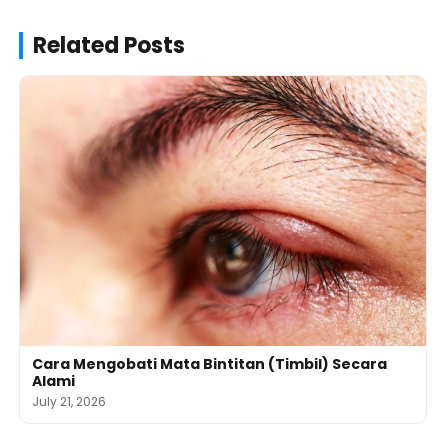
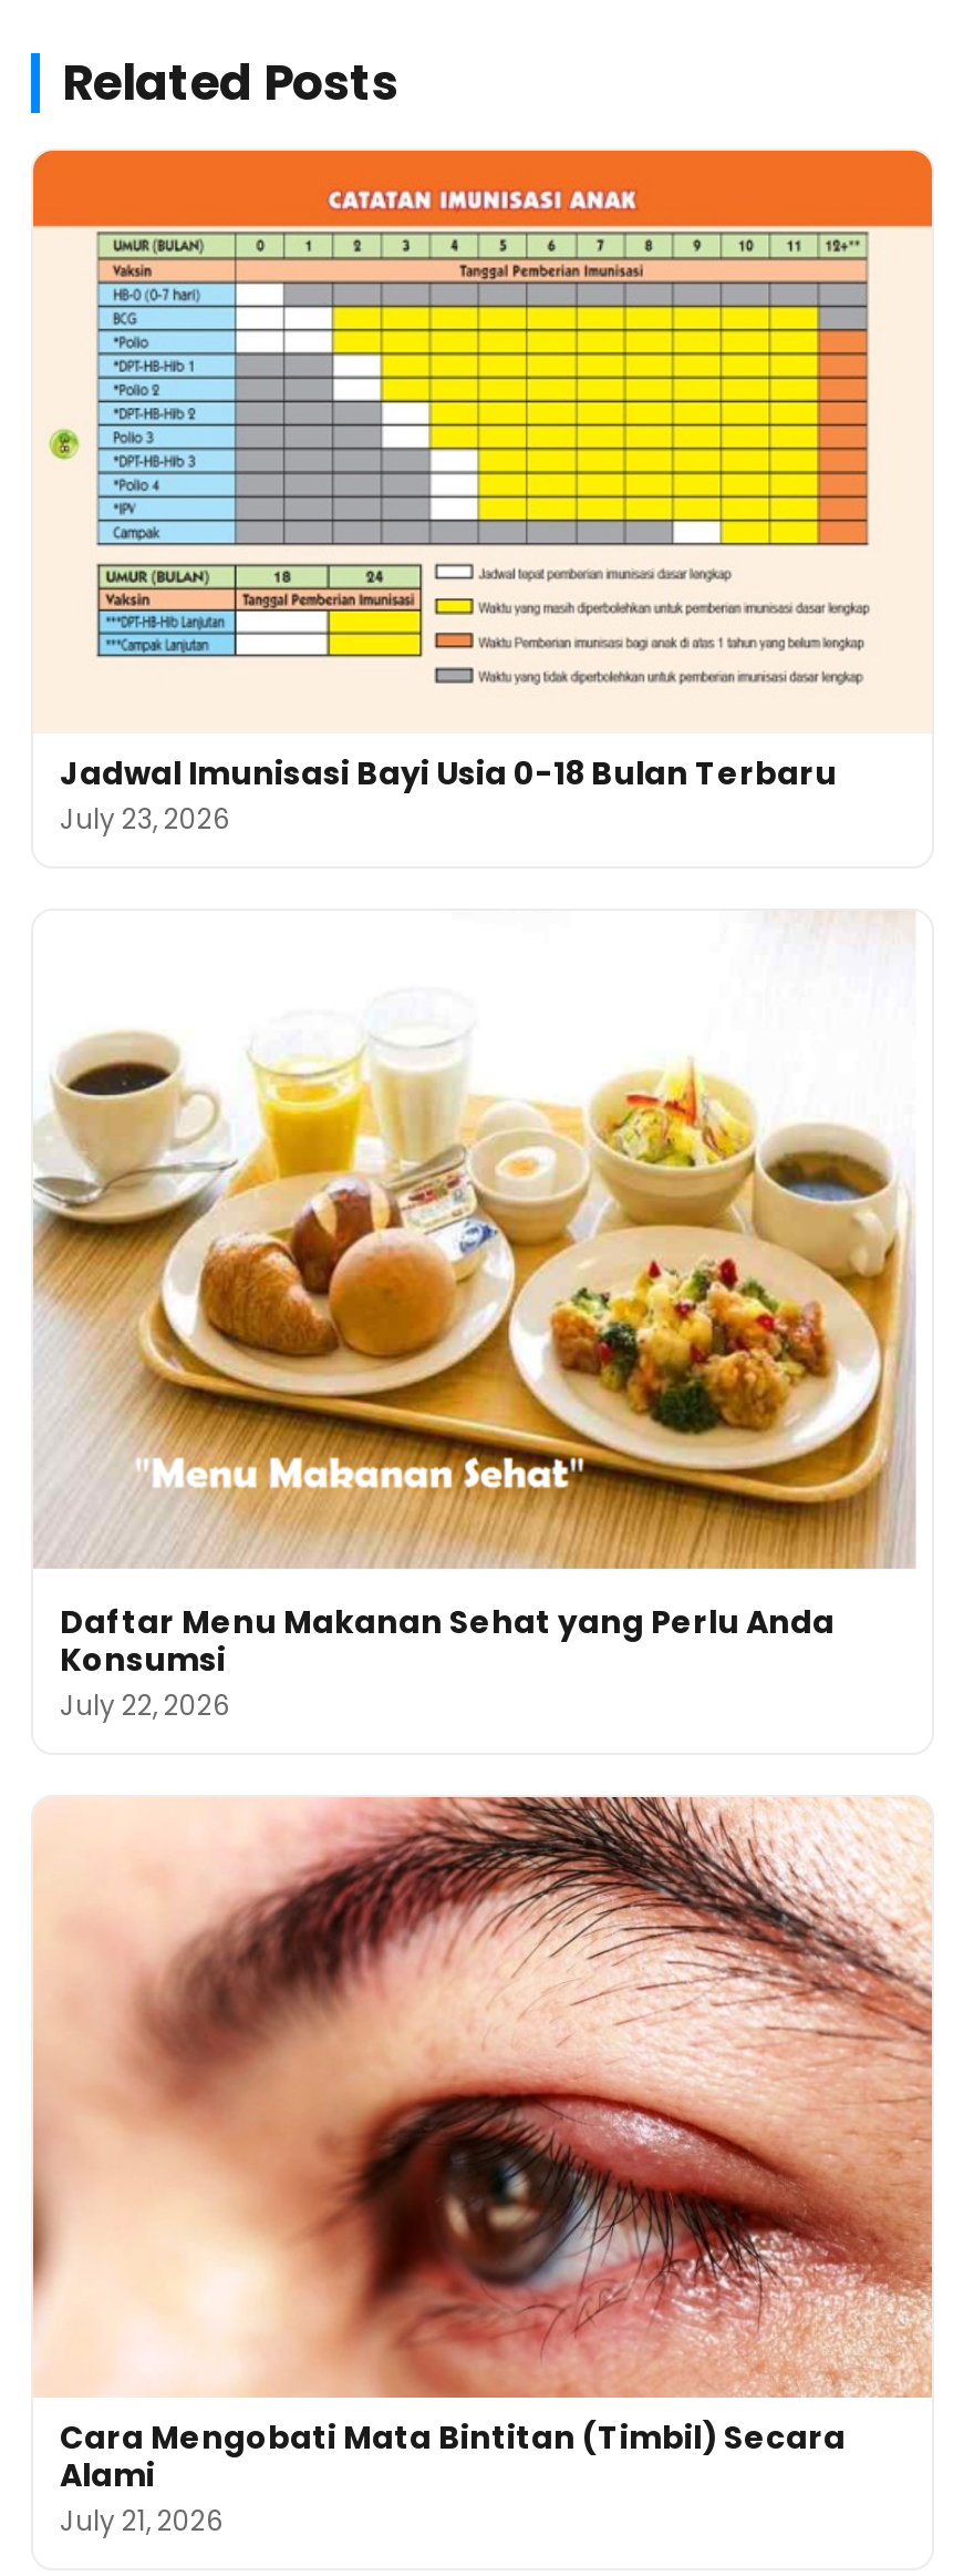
none -> [31,148,934,837] [image] | Jadwal Imunisasi Bayi Usia 0-18 Bulan Terbaru | July 23, 2026
none -> [31,1030,916,1725] [image] | Daftar Menu Makanan Sehat yang Perlu Anda | Konsumsi | July 22, 2026

